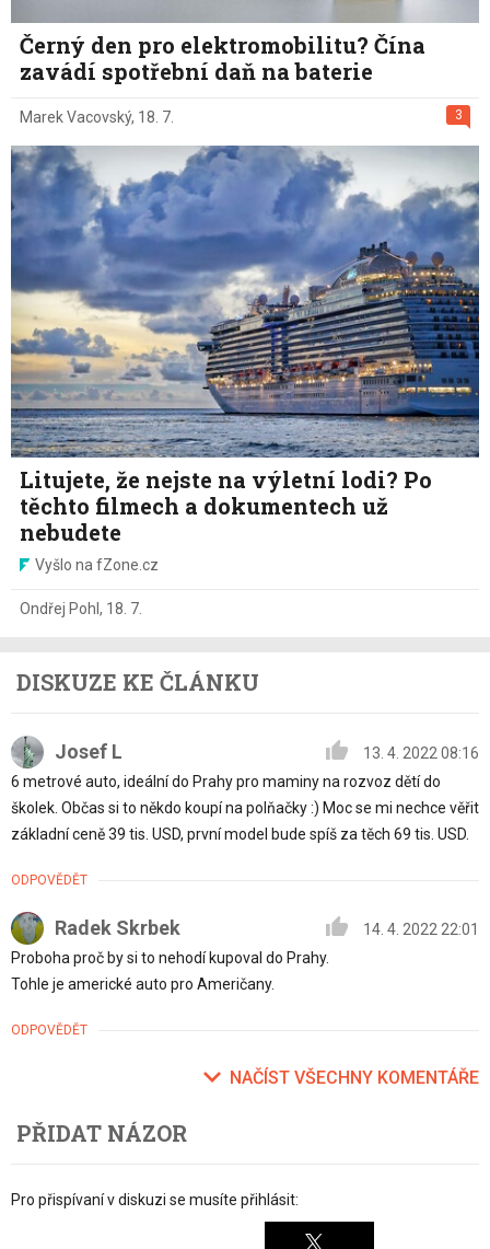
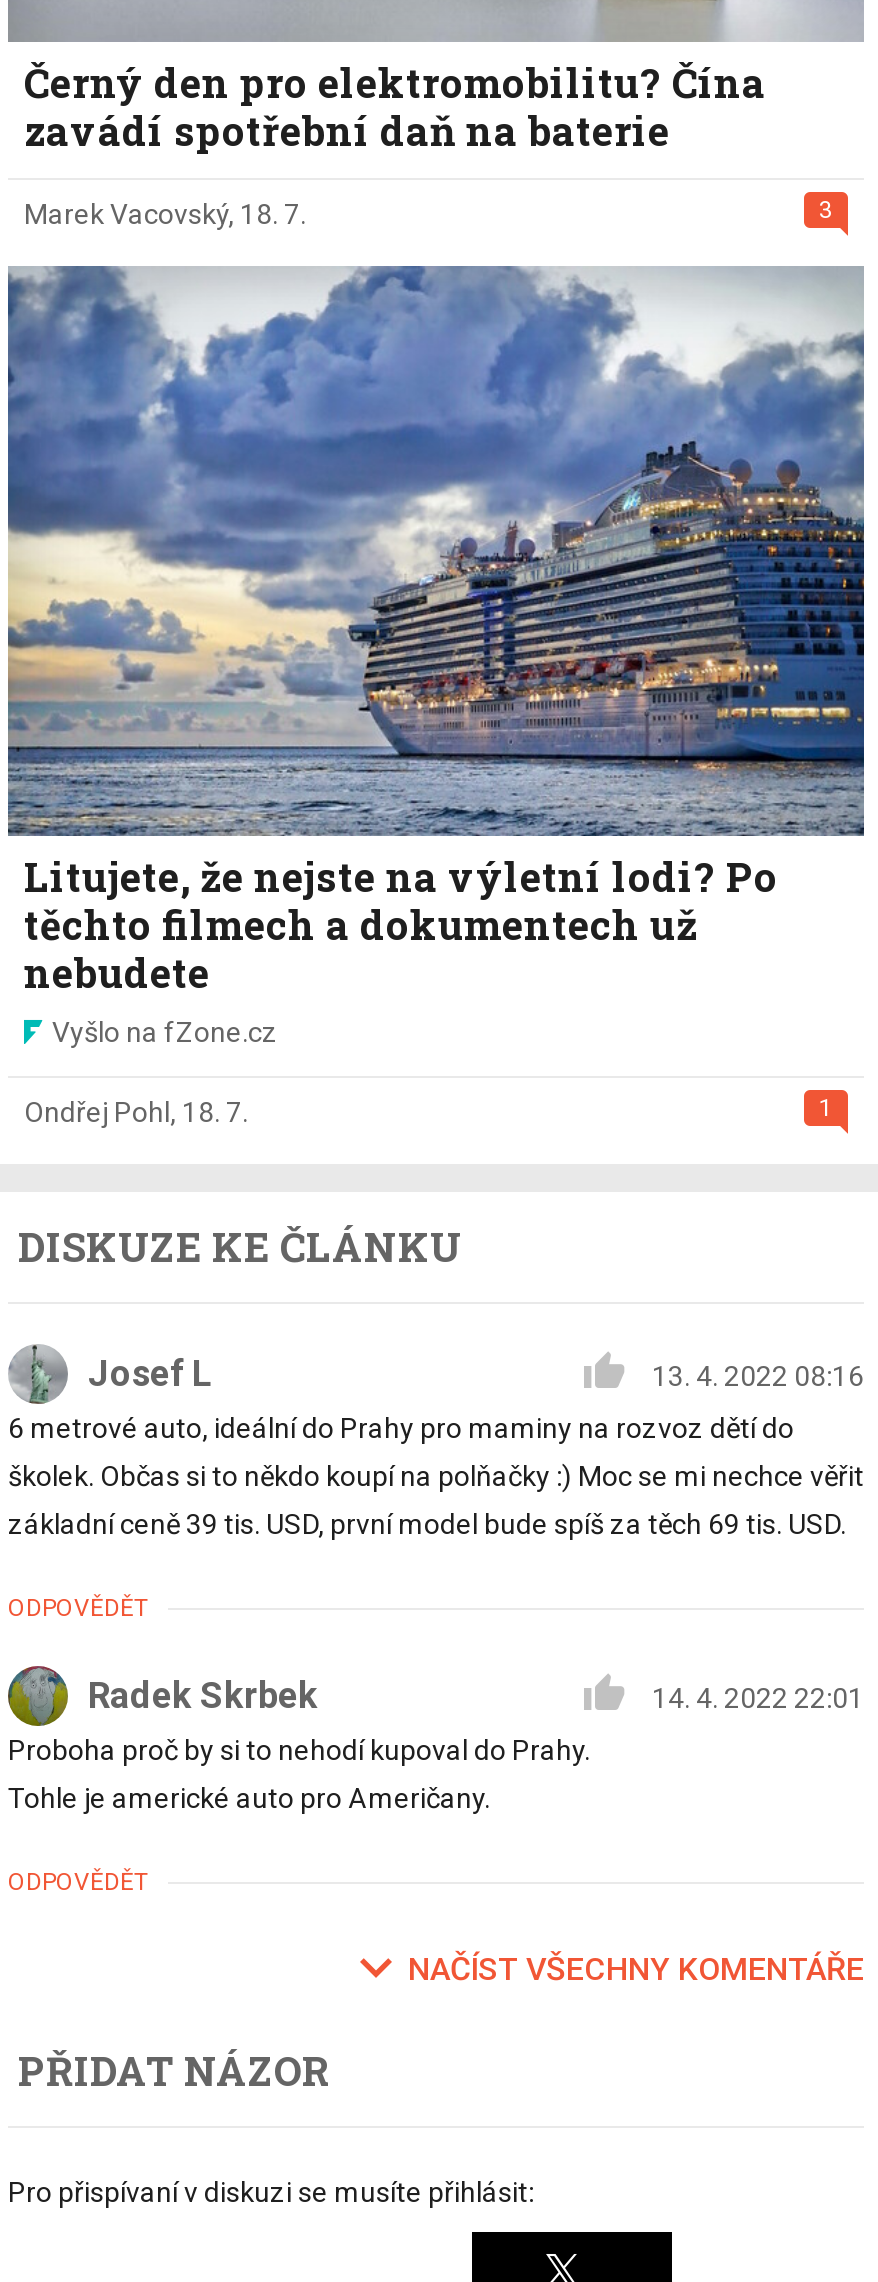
none -> [819,1094,833,1122] 1

